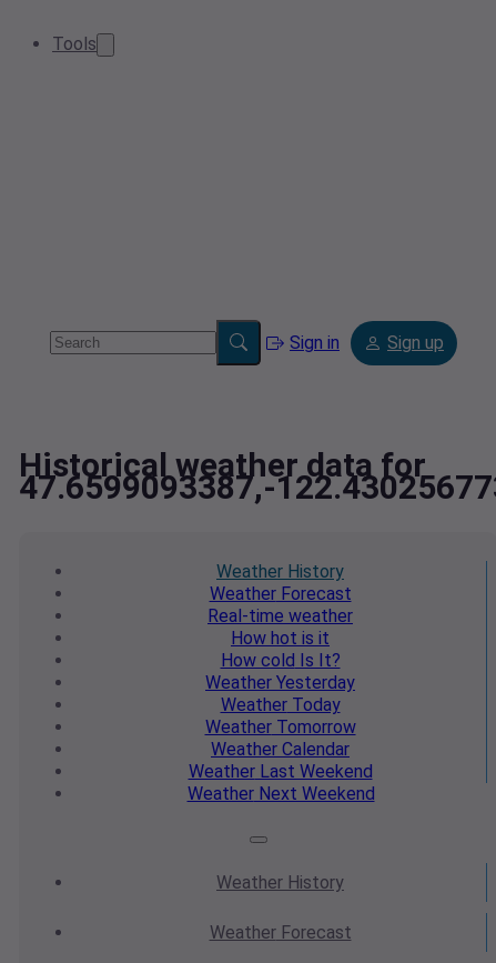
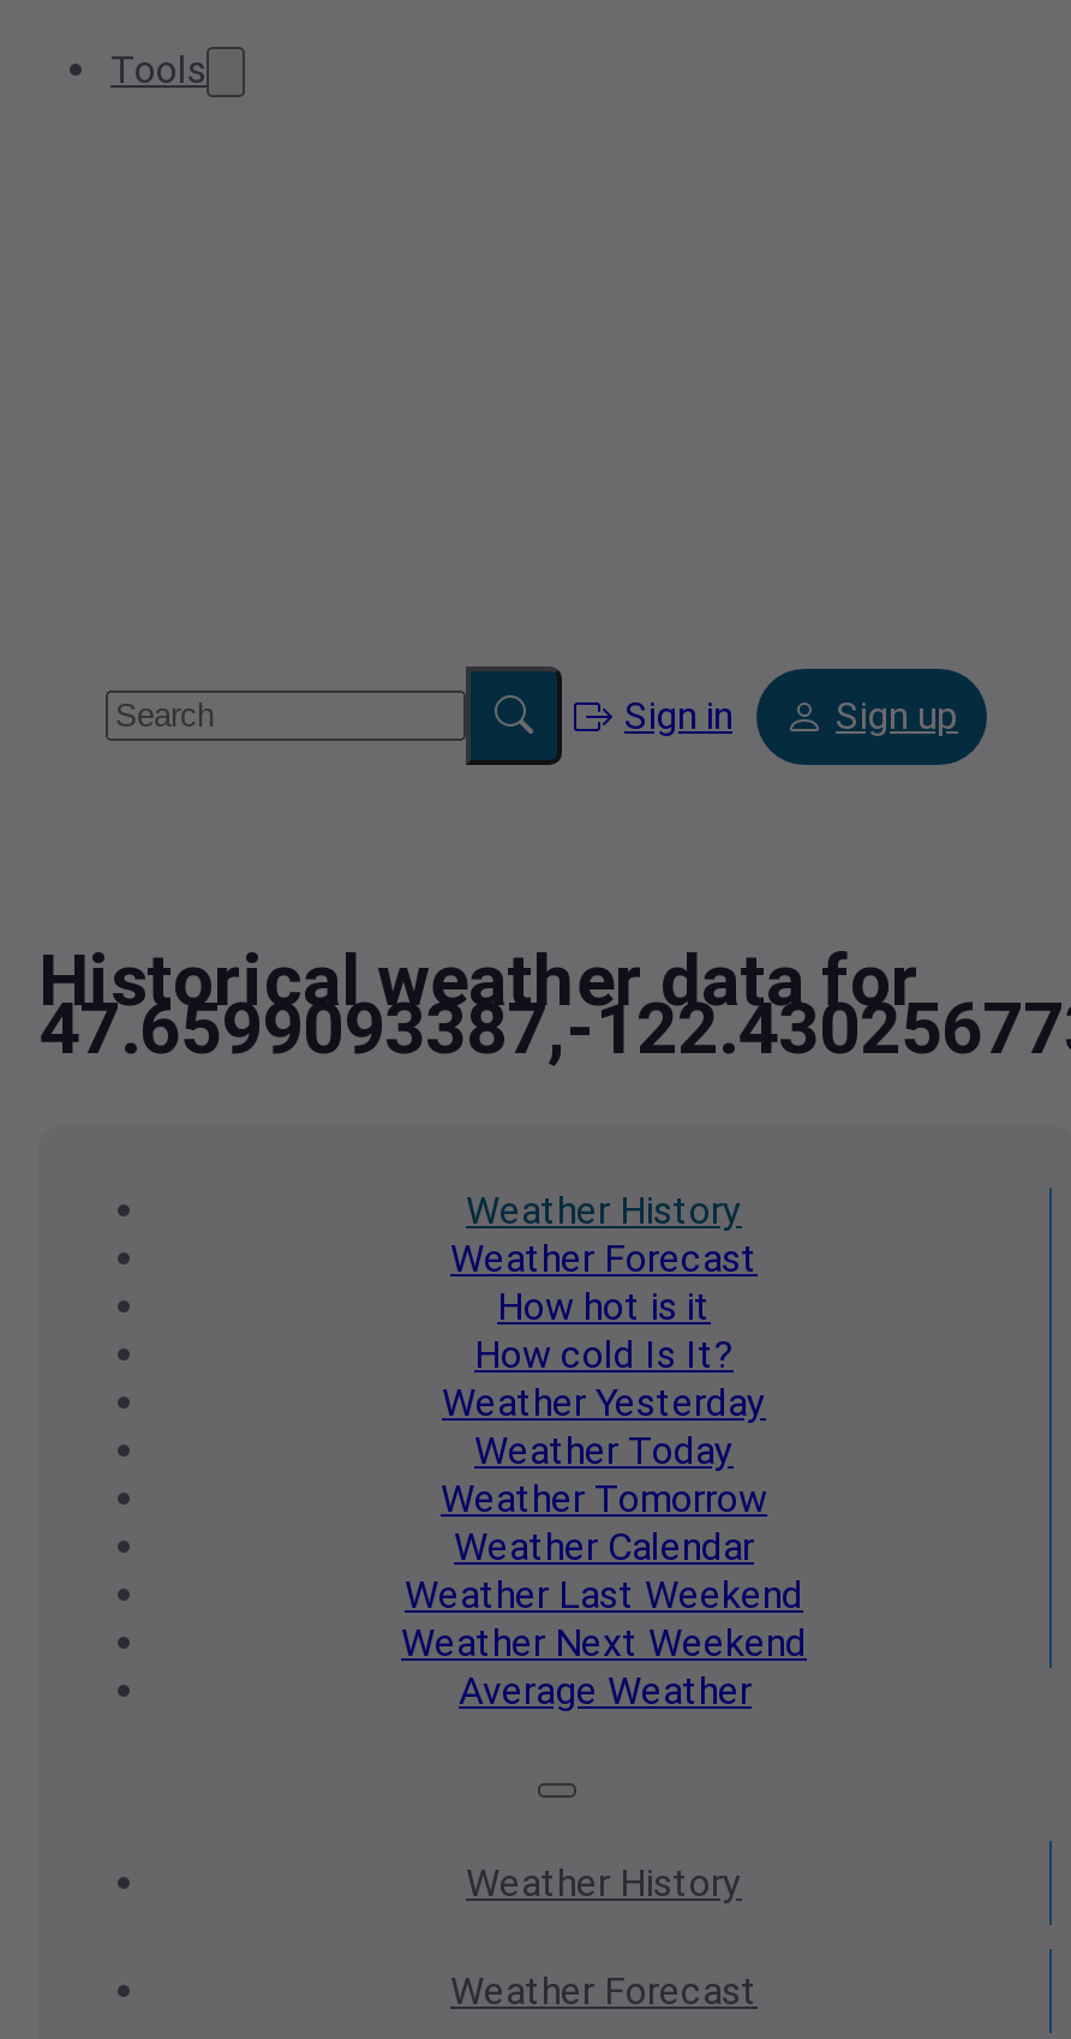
[207,605,353,627] Real-time weather -> none
moved [187,628,374,804] -> [401,1284,807,1666]: How hot is it | How cold Is It? | Weather Yesterday | Weather Today | Weather Tomorrow | Weather Calendar | Weather Last Weekend | Weather Next Weekend
none -> [459,1668,752,1714] Average Weather

